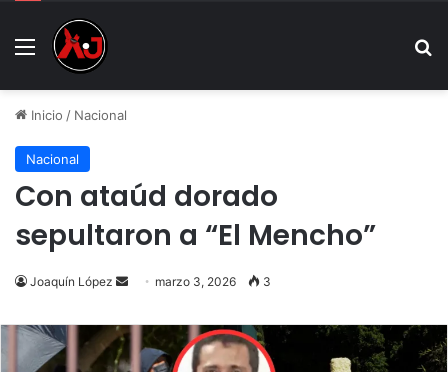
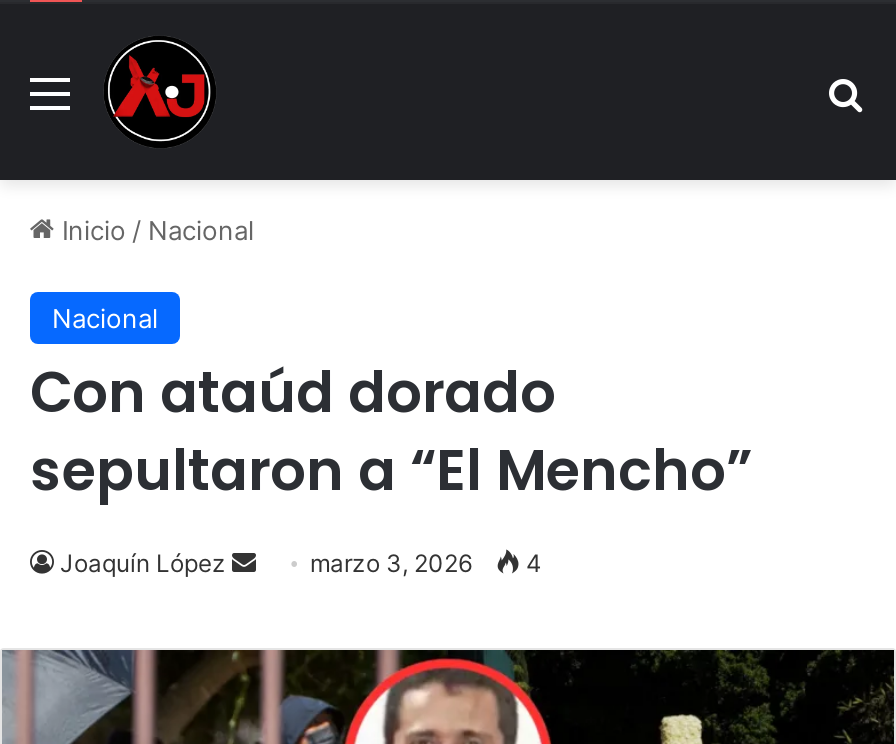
[260,274,271,289] 3 -> [520,548,542,578] 4

